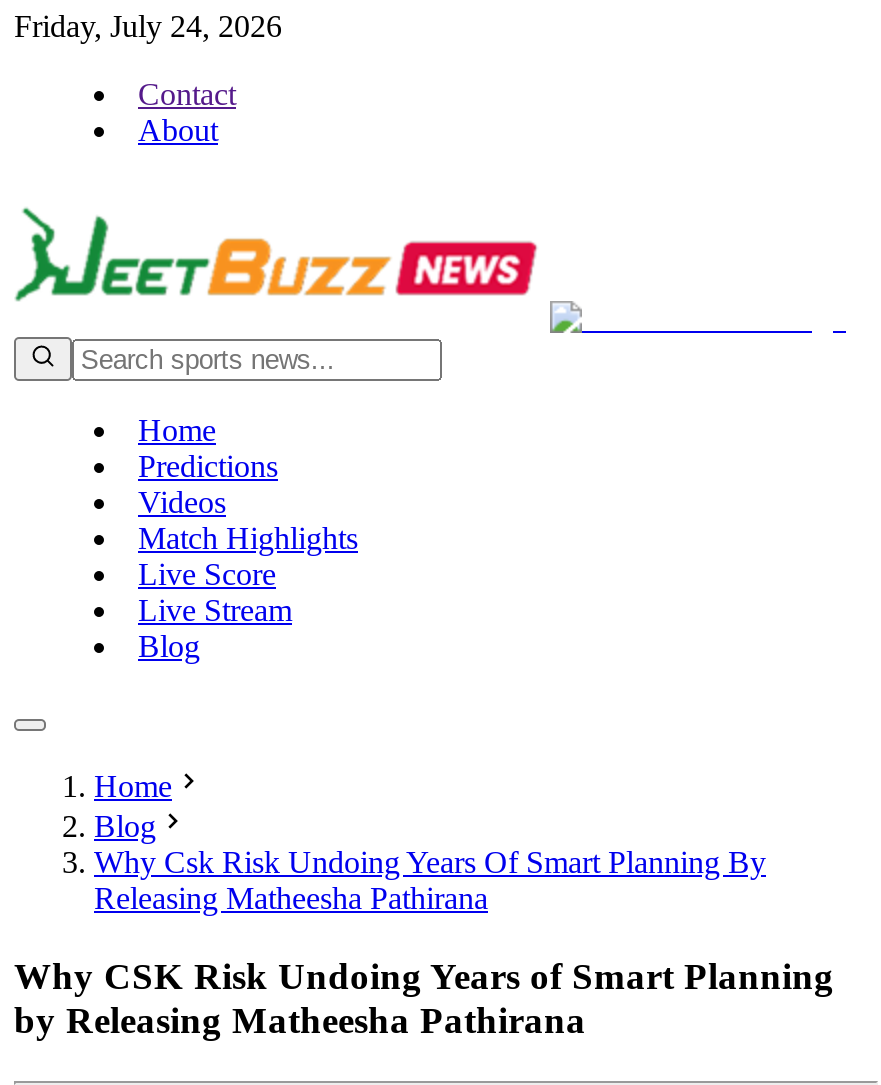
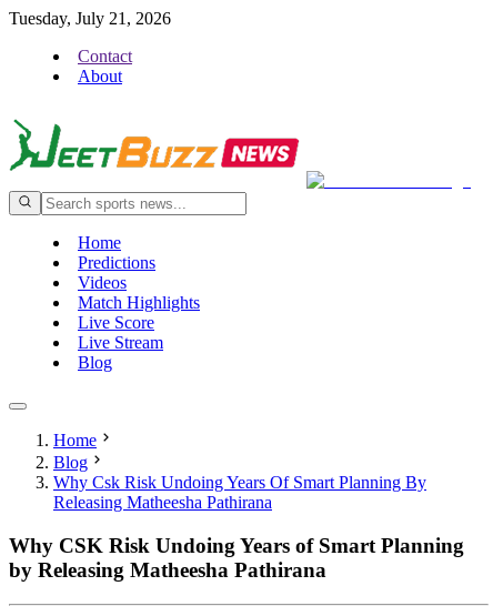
[14,9,282,43] Friday, July 24, 2026 -> [9,9,171,28] Tuesday, July 21, 2026

